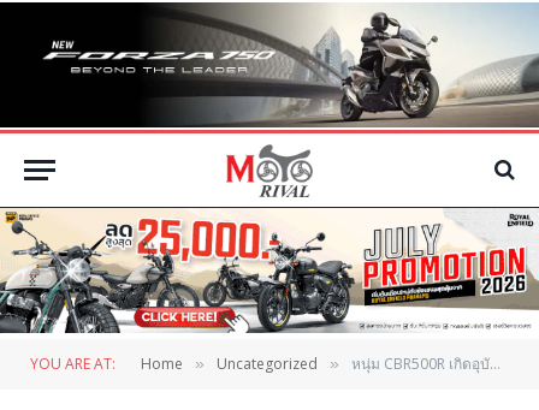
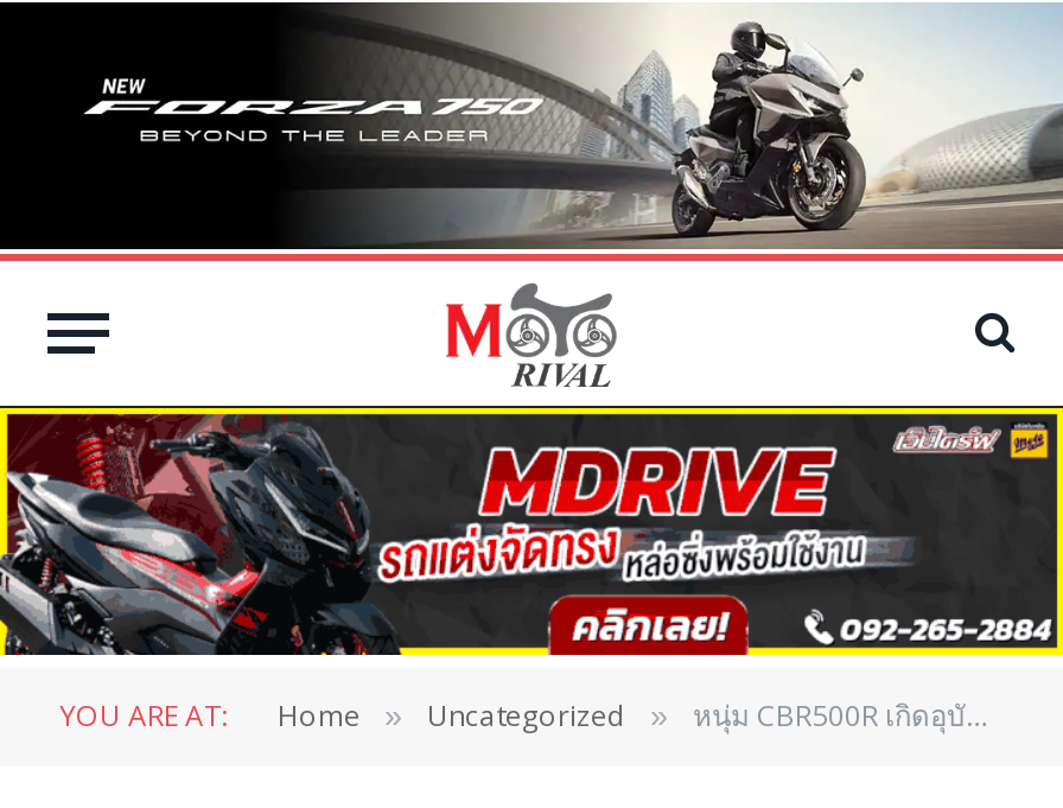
[4,207,535,334] [image] -> [7,406,1056,657] [image]

